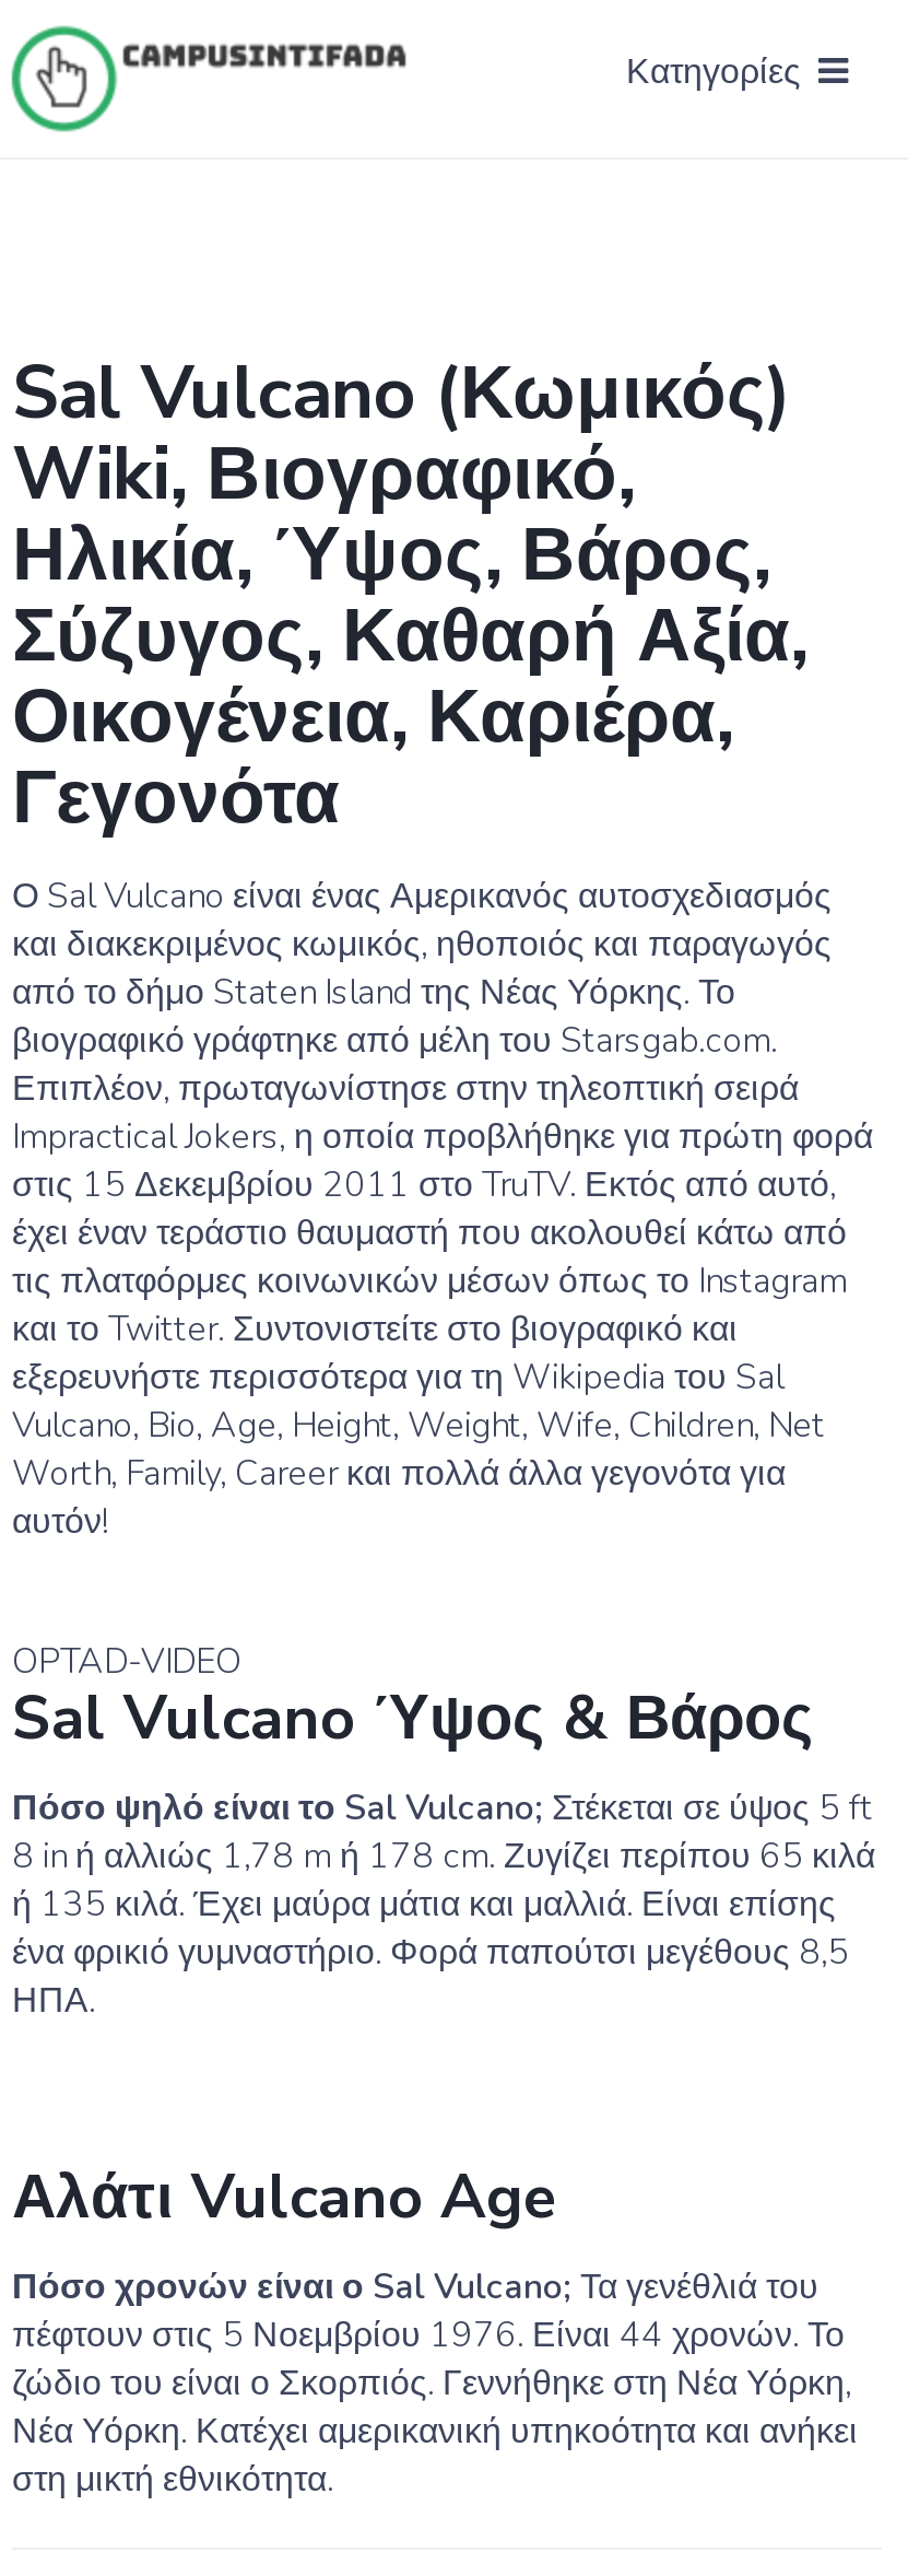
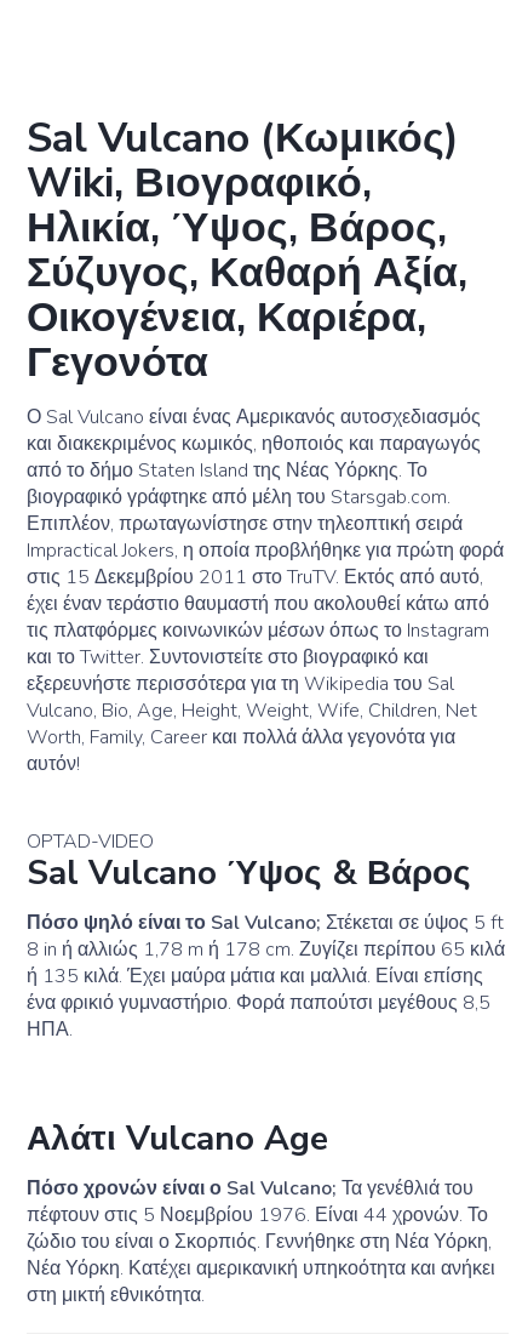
[10,24,408,133] [image] -> none
[626,48,818,96] Κατηγορίες -> none

